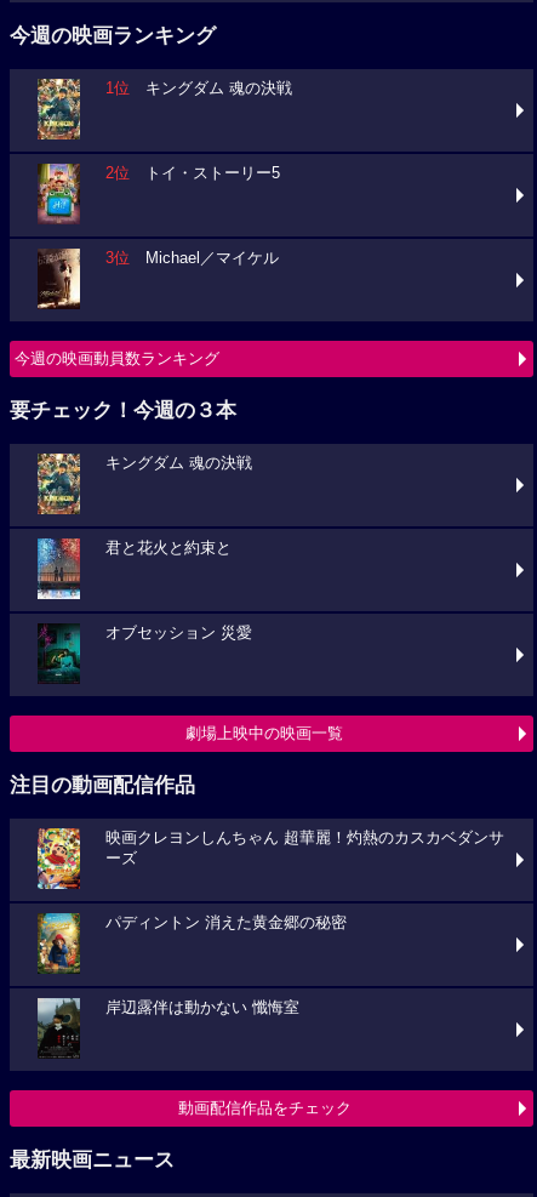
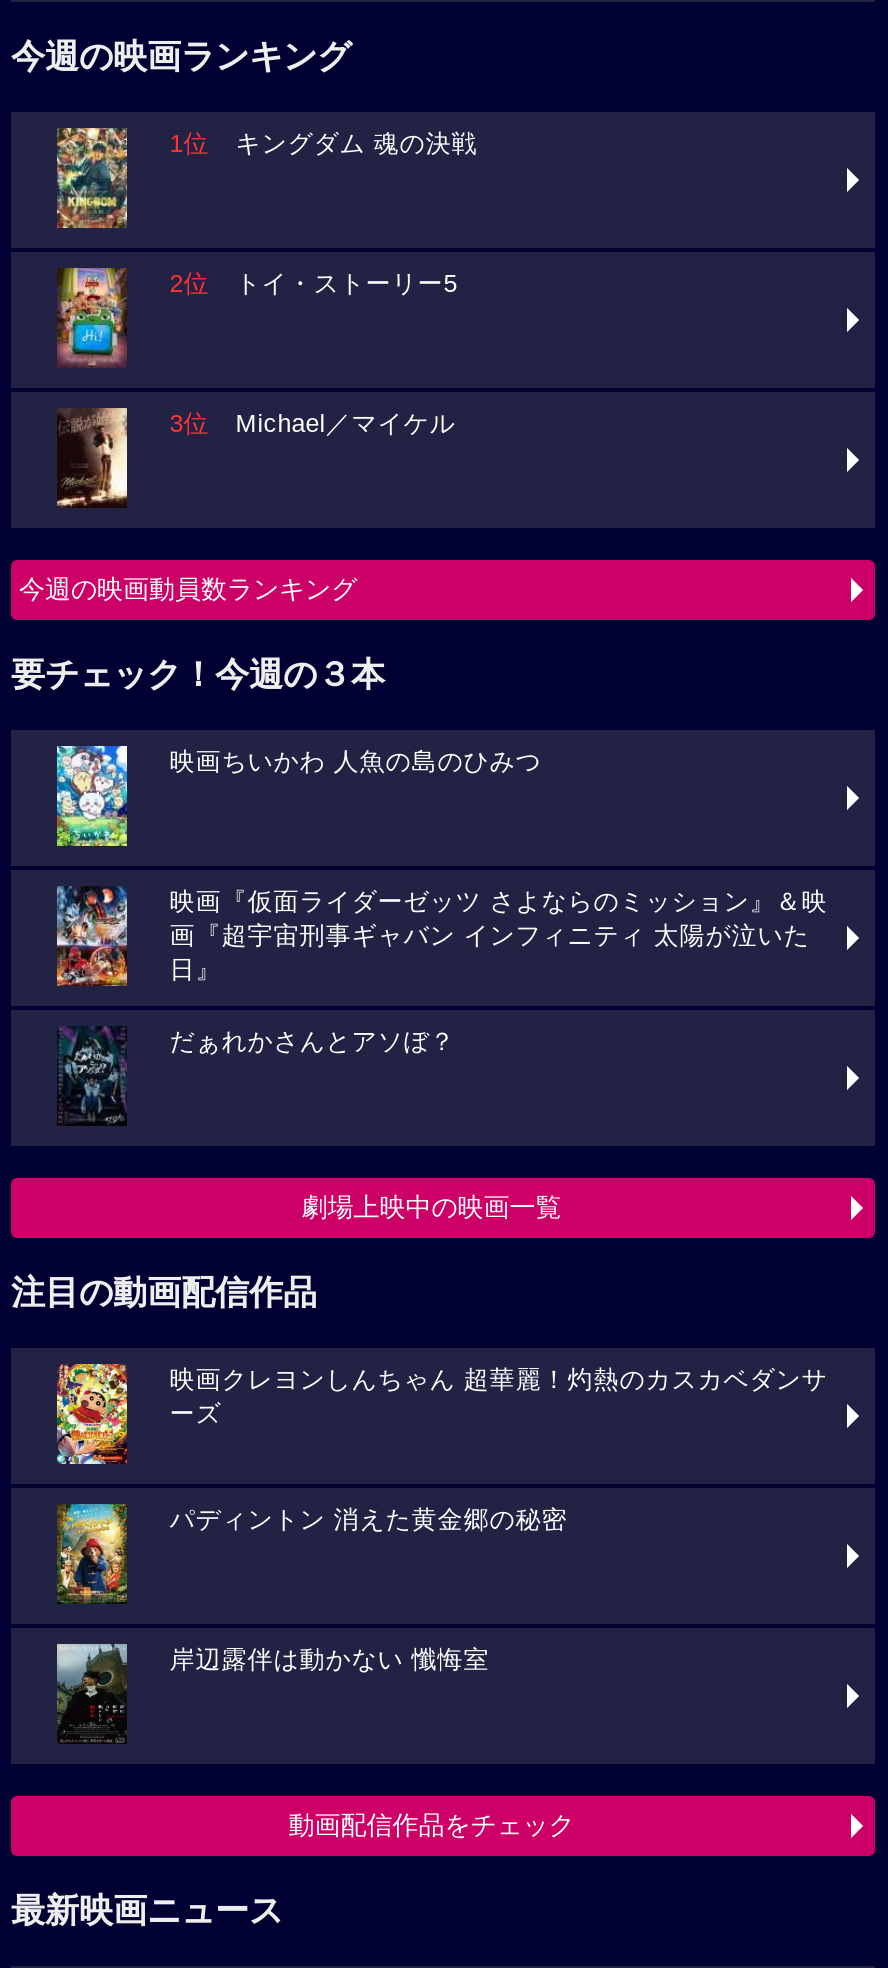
[36,452,252,515] [image] | キングダム 魂の決戦 -> [55,744,542,848] [image] | 映画ちいかわ 人魚の島のひみつ
[36,537,232,600] [image] | 君と花火と約束と -> [55,886,828,986] [image] | 映画『仮面ライダーゼッツ さよならのミッション』＆映 | 画『超宇宙刑事ギャバン インフィニティ 太陽が泣いた | 日』
[38,623,252,680] [image] | オブセッション 災愛 -> [59,1026,456,1122] [image] | だぁれかさんとアソぼ？

